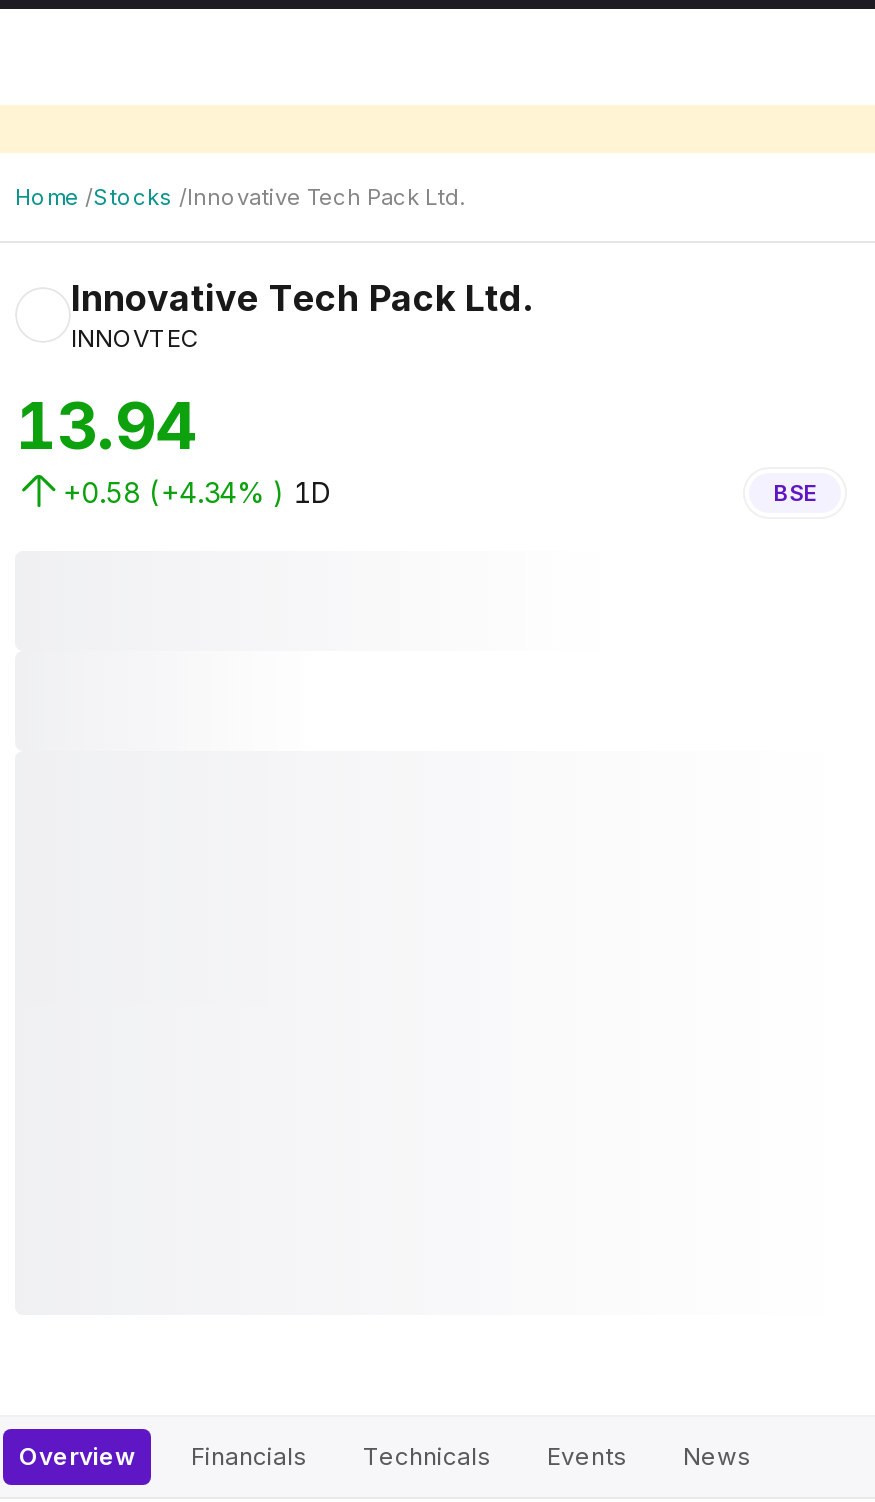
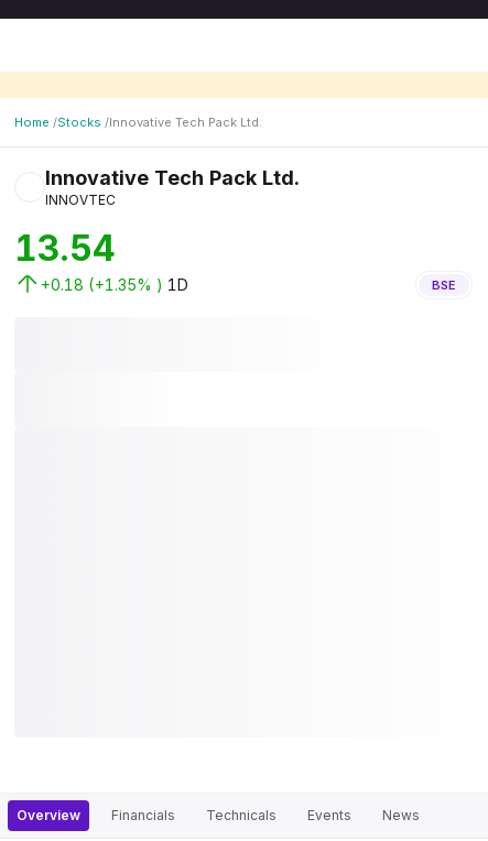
[15,387,197,465] 13.94 -> [14,227,116,270] 13.54
[63,475,331,509] +0.58 (+4.34% ) 1D -> [41,275,188,294] +0.18 (+1.35% ) 1D

